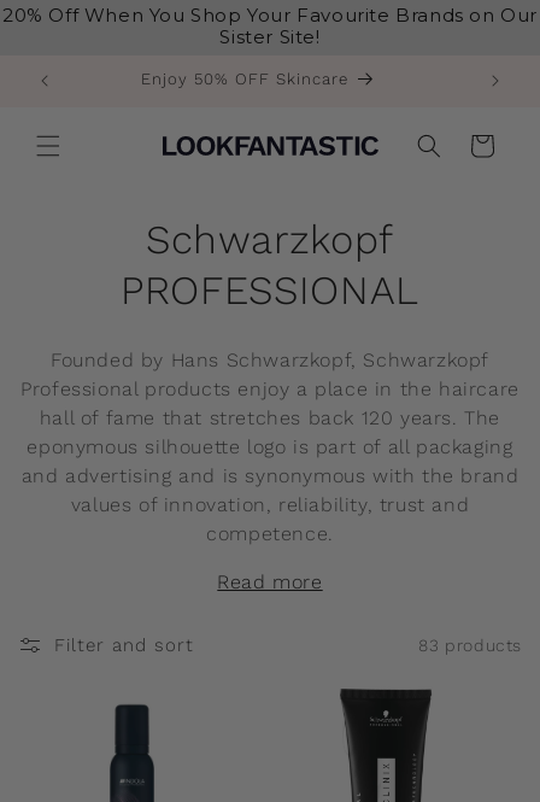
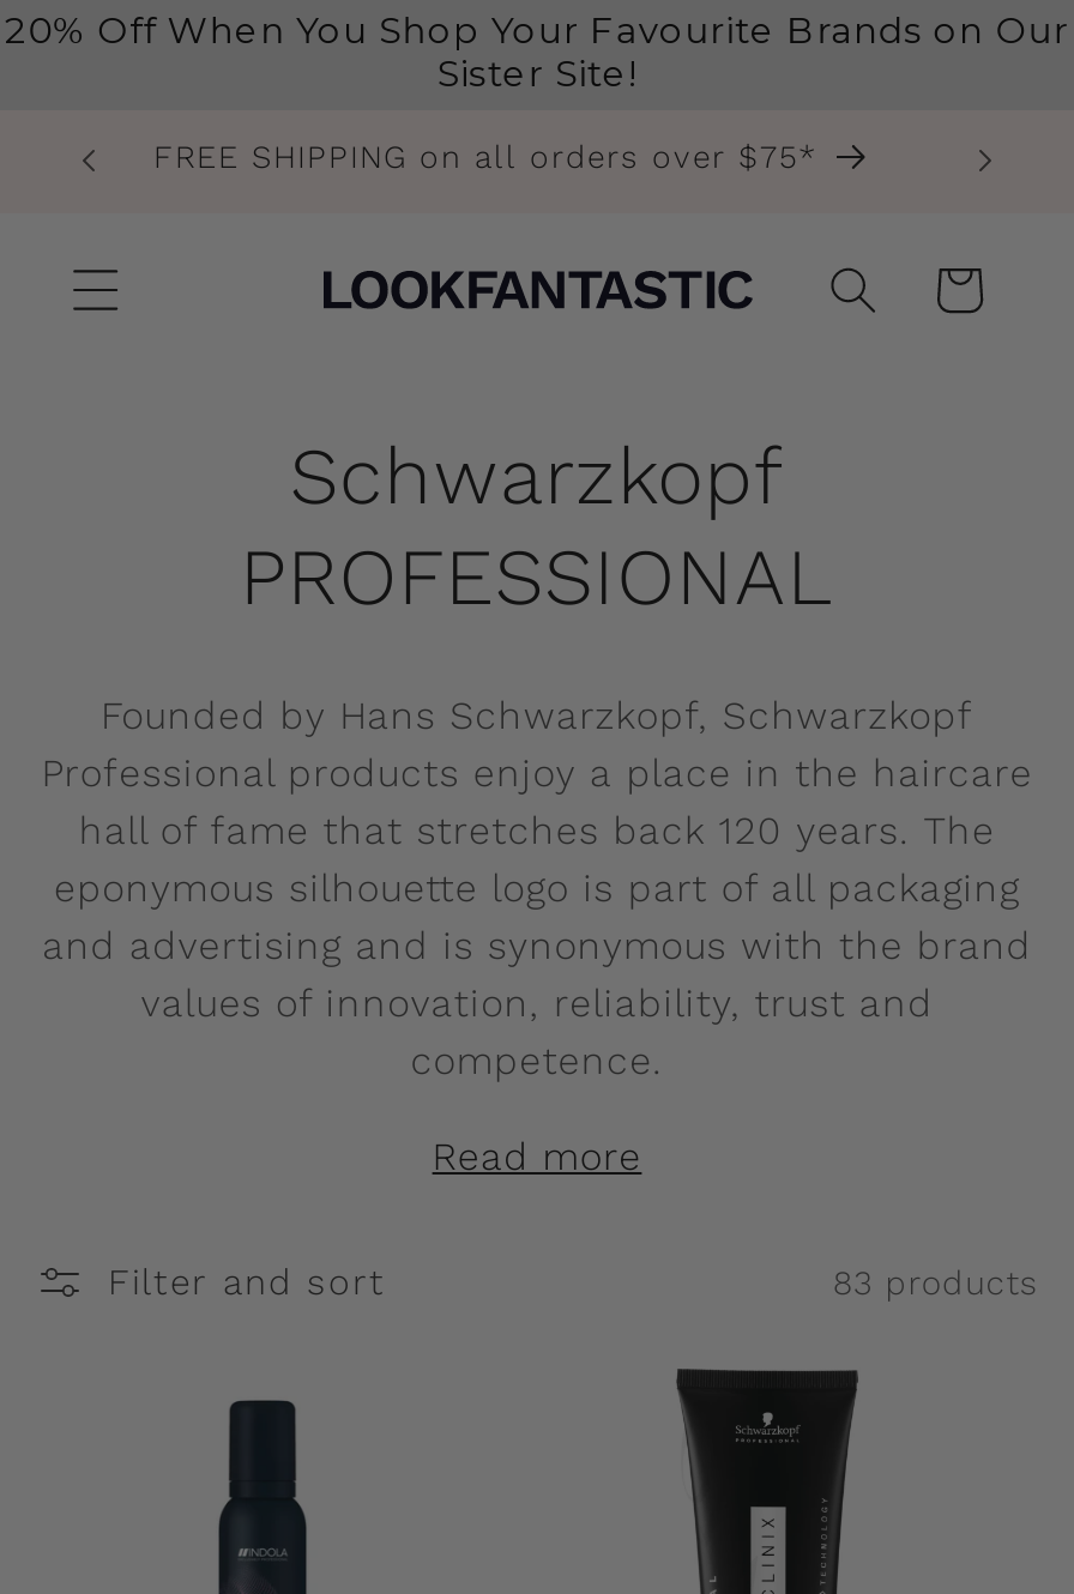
[140,70,348,88] Enjoy 50% OFF Skincare -> [153,139,817,175] FREE SHIPPING on all orders over $75*

